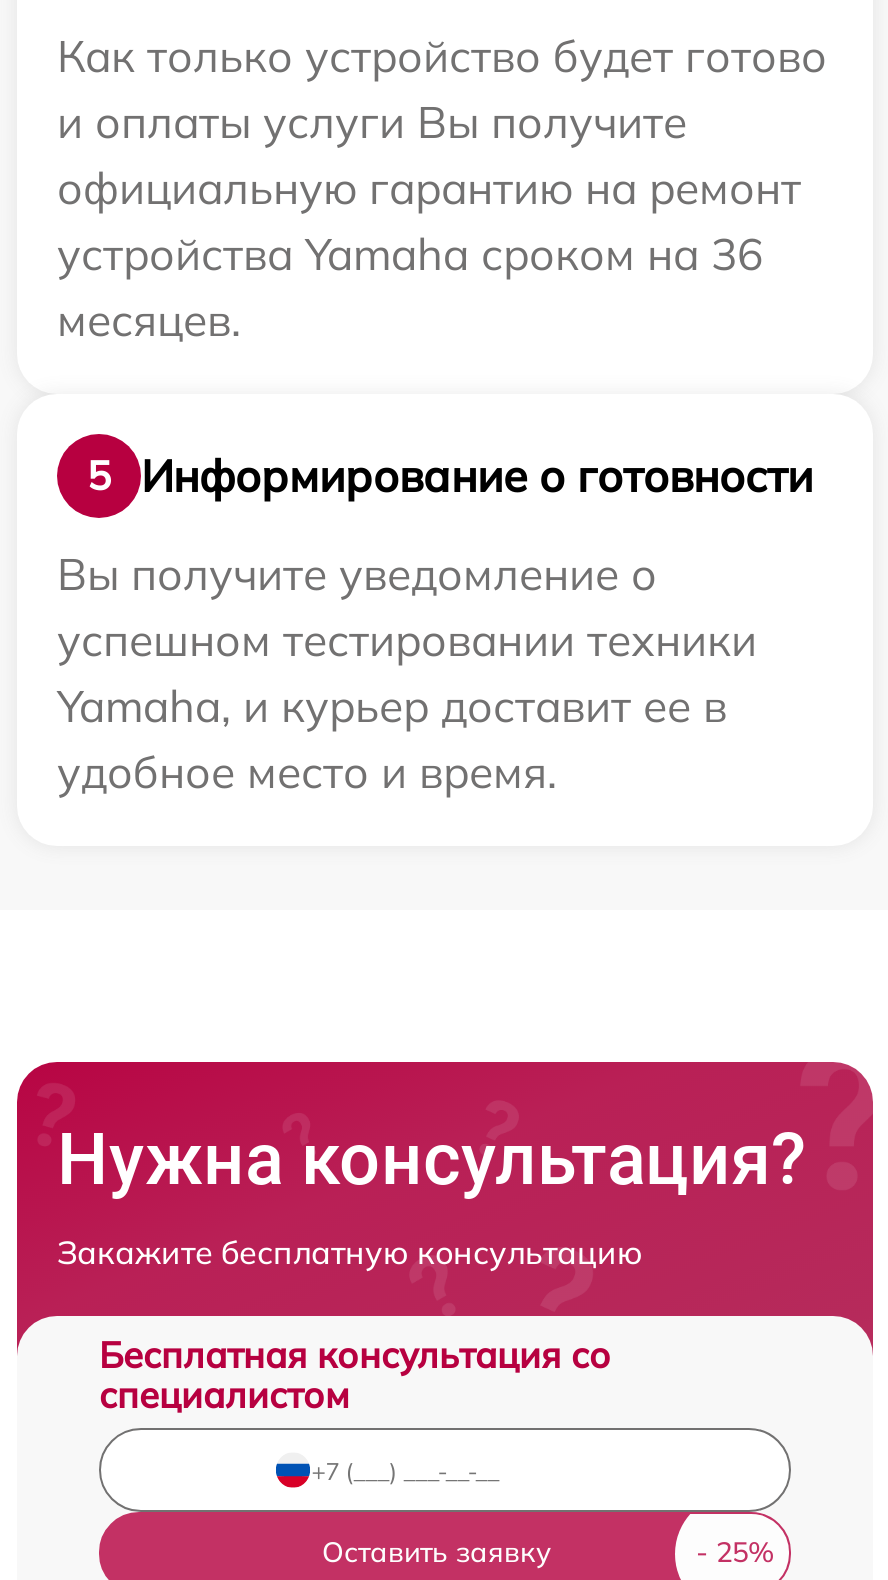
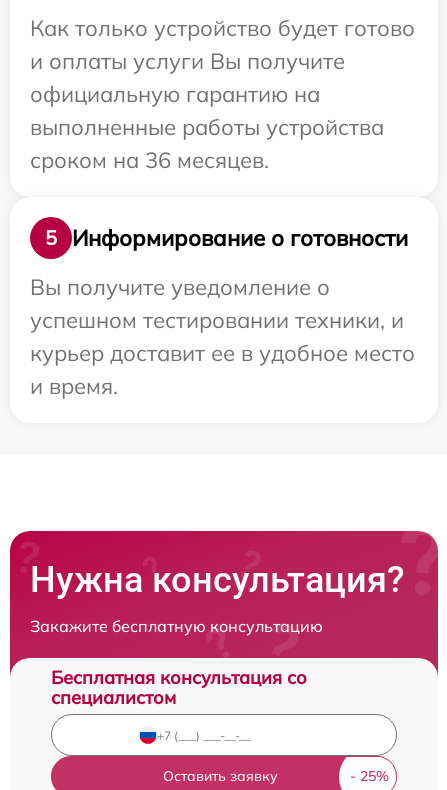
[57,160,801,348] официальную гарантию на ремонт | устройства Yamaha сроком на 36 | месяцев. -> [30,80,384,174] официальную гарантию на | выполненные работы устройства | сроком на 36 месяцев.
[57,612,757,800] успешном тестировании техники | Yamaha, и курьер доставит ее в | удобное место и время. -> [30,306,415,400] успешном тестировании техники, и | курьер доставит ее в удобное место | и время.

